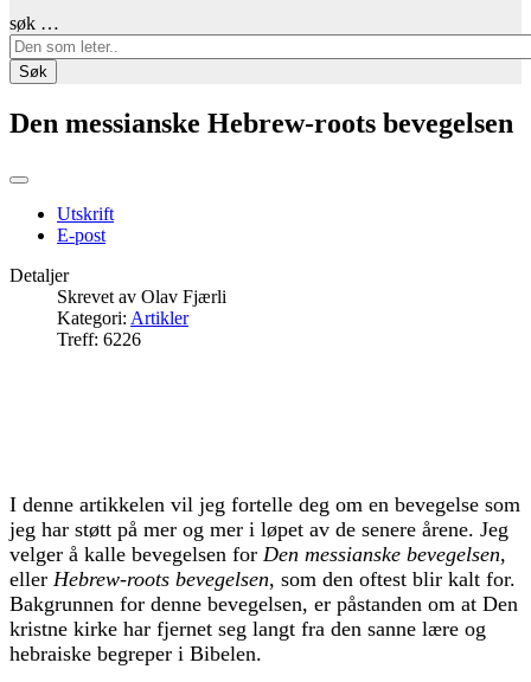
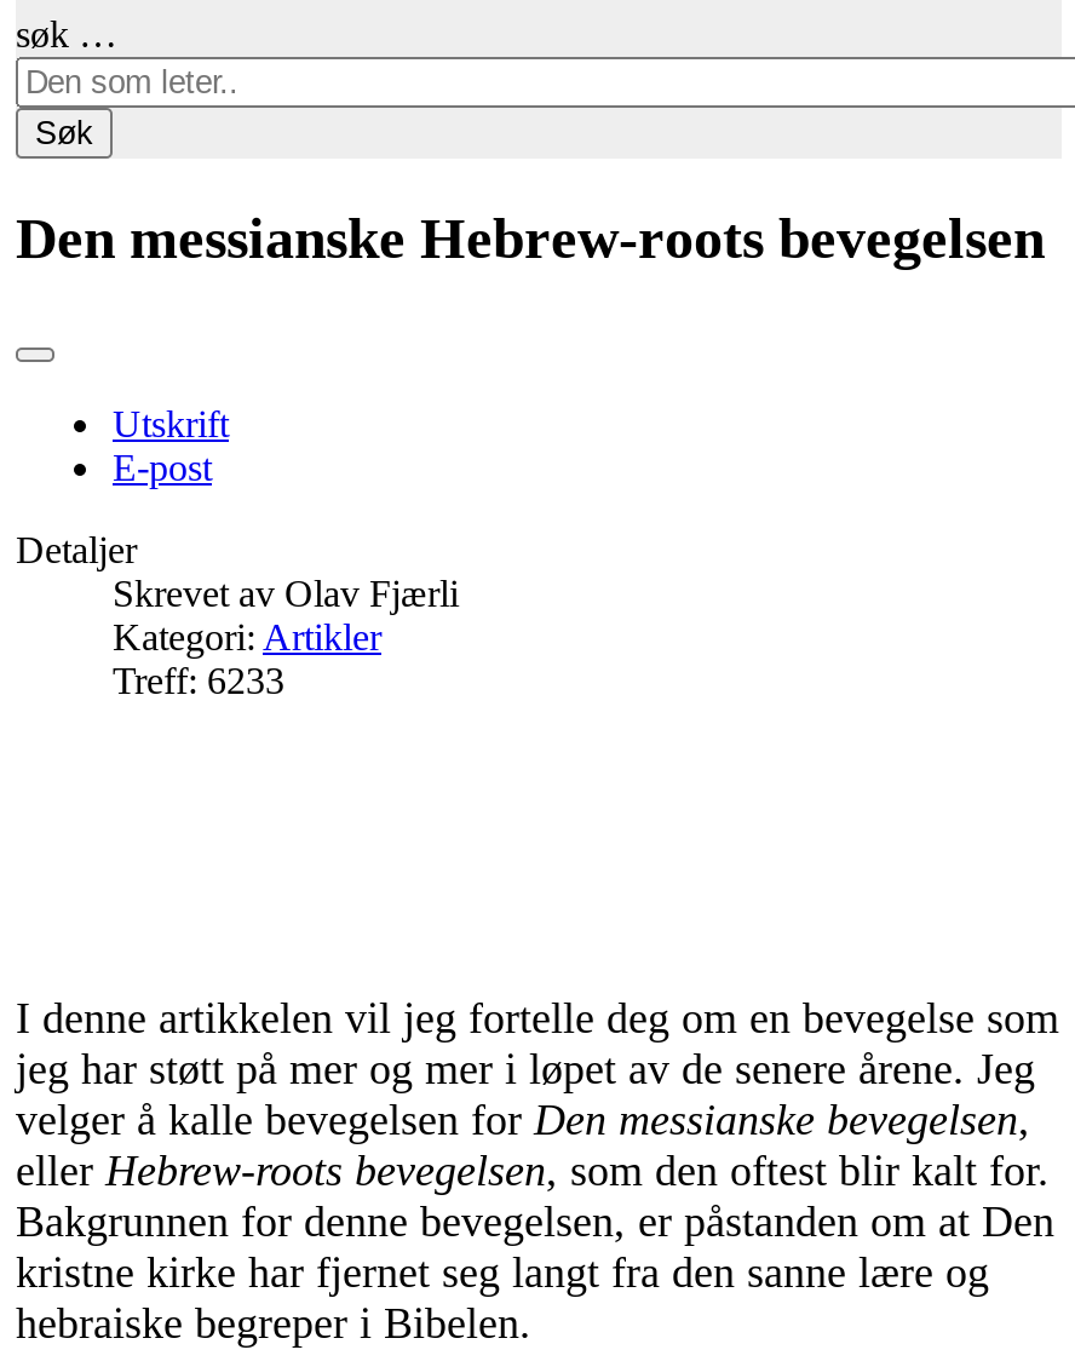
[57,329,141,349] Treff: 6226 -> [113,659,284,701] Treff: 6233

